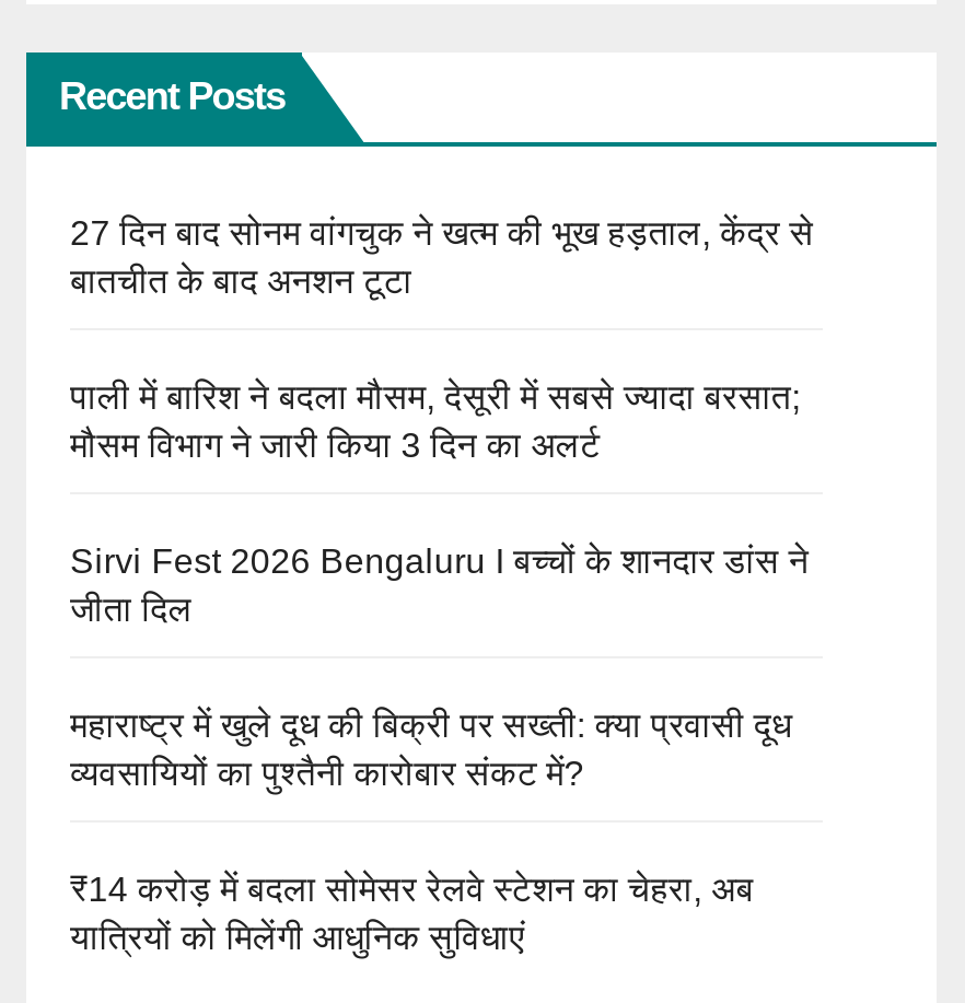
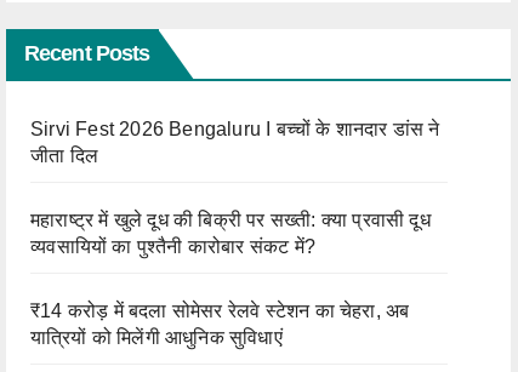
[70,215,814,464] 27 दिन बाद सोनम वांगचुक ने खत्म की भूख हड़ताल, केंद्र से | बातचीत के बाद अनशन टूटा | पाली में बारिश ने बदला मौसम, देसूरी में सबसे ज्यादा बरसात; | मौसम विभाग ने जारी किया 3 दिन का अलर्ट -> none

